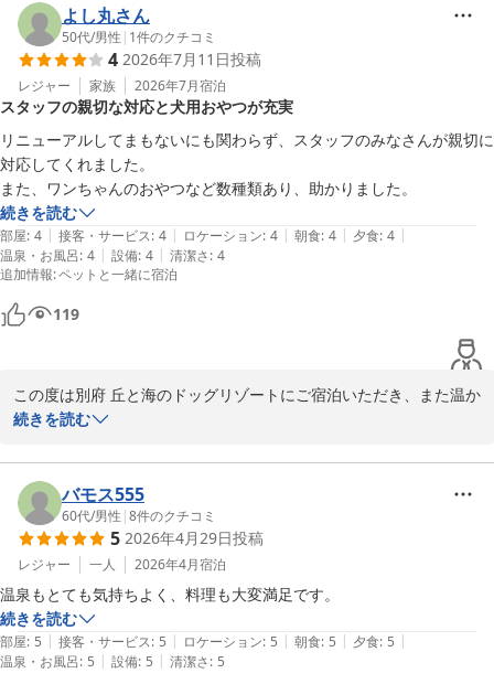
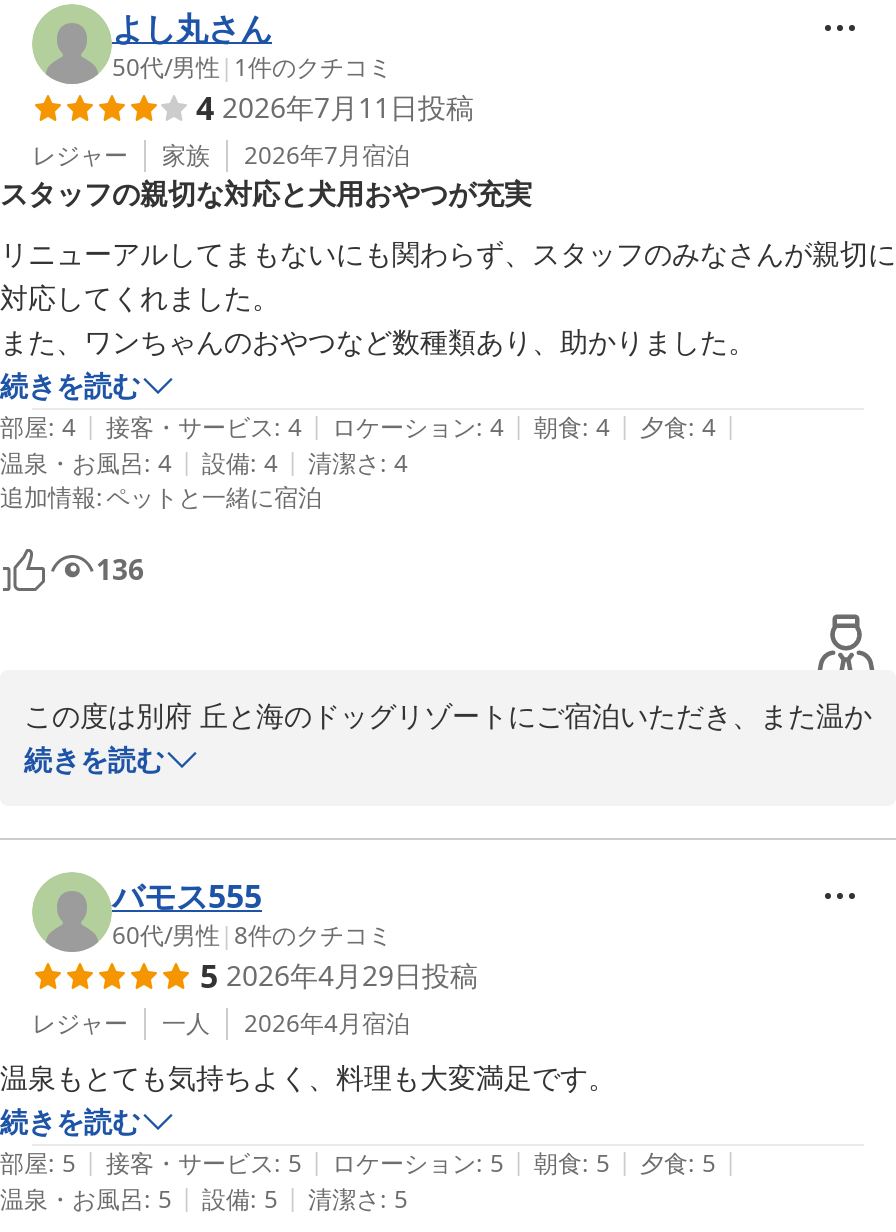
[53,303,79,324] 119 -> [96,550,144,588] 136

